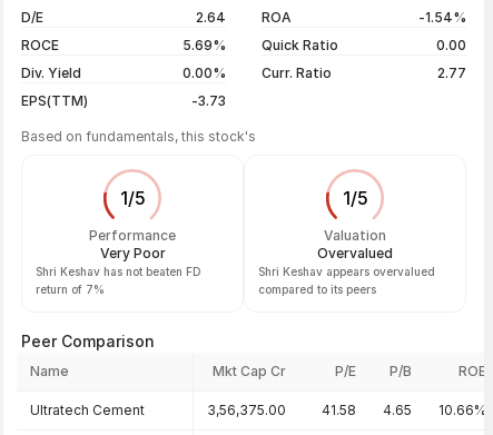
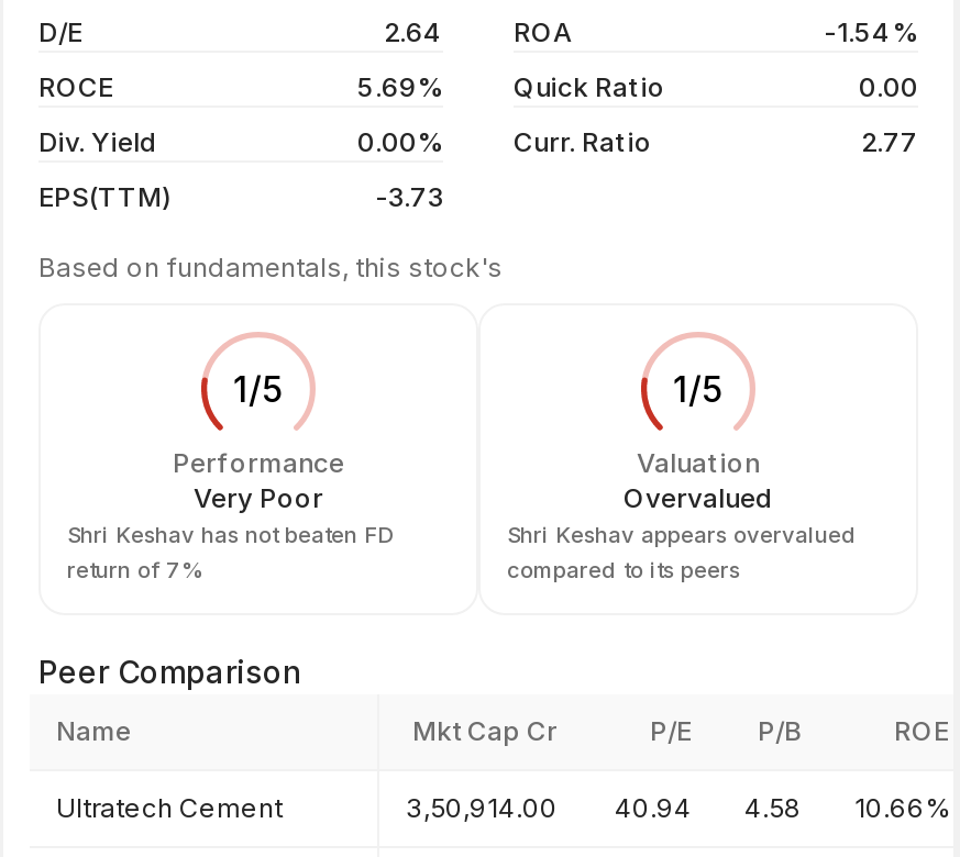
[207,402,286,418] 3,56,375.00 -> [406,791,558,824] 3,50,914.00
[322,402,356,418] 41.58 -> [615,791,692,824] 40.94
[383,402,412,418] 4.65 -> [744,791,802,824] 4.58

